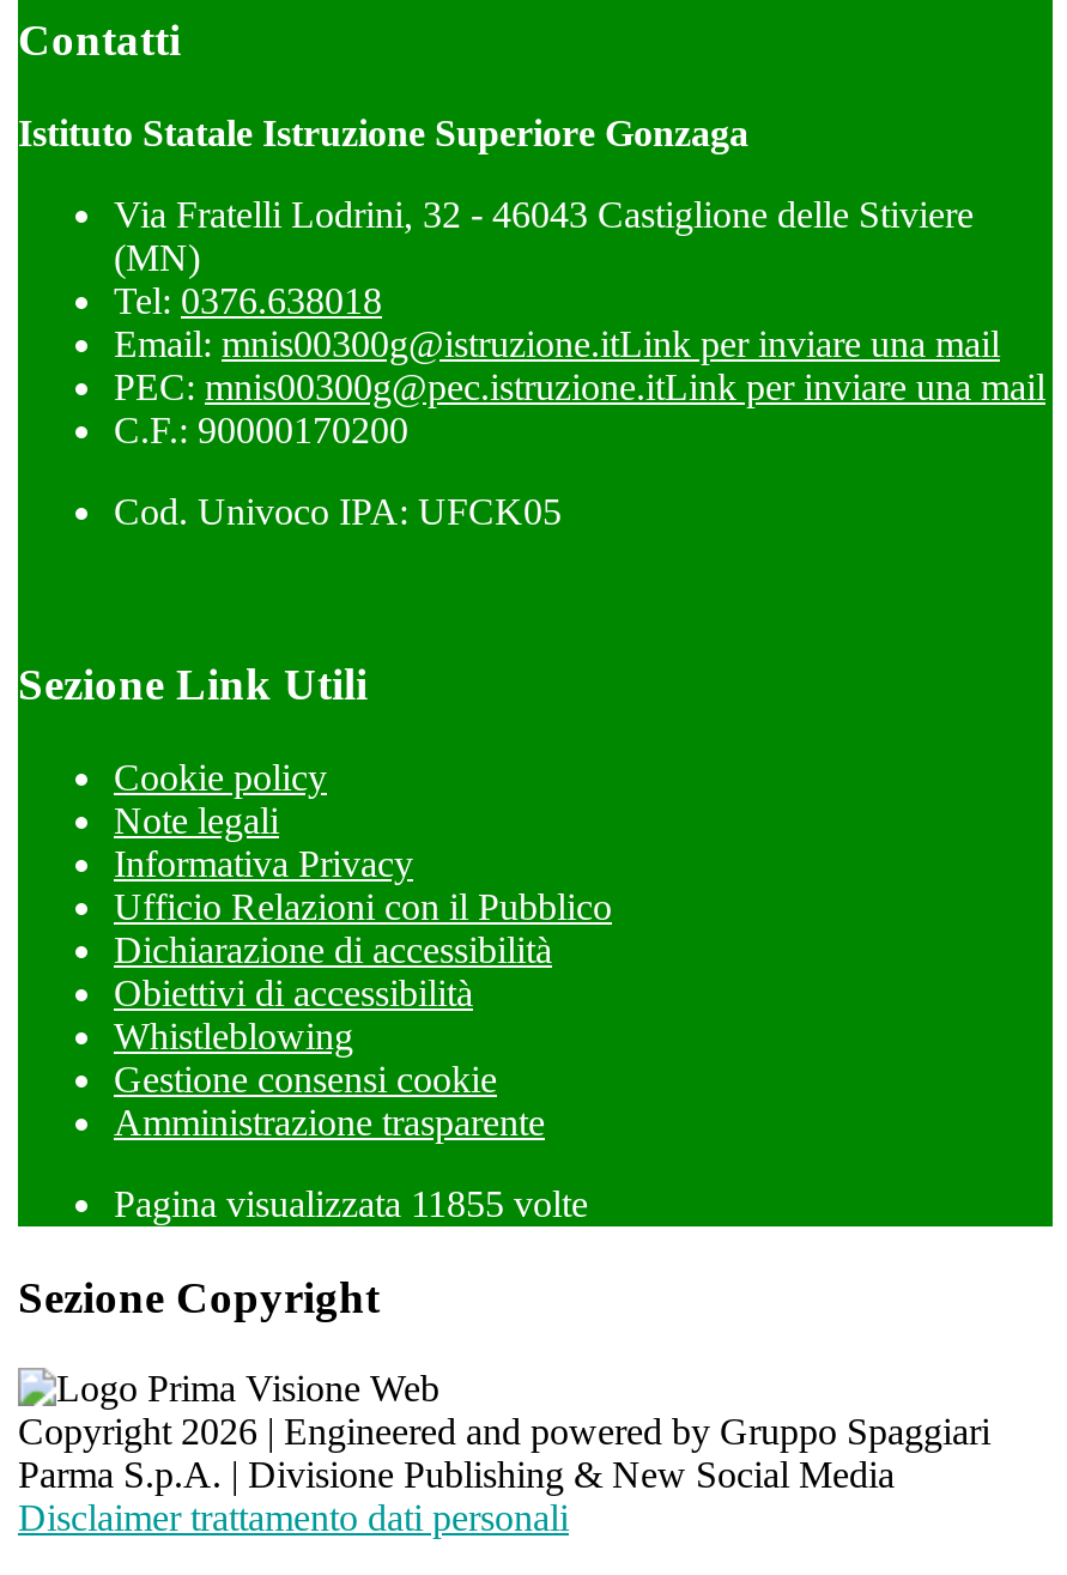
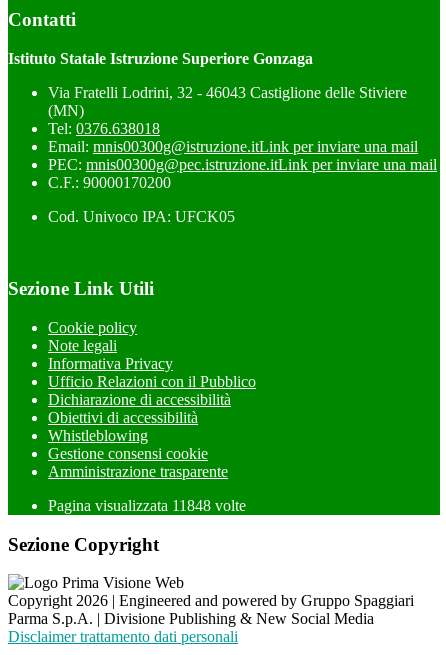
[114,1183,588,1224] Pagina visualizzata 11855 volte -> [48,497,246,514] Pagina visualizzata 11848 volte

